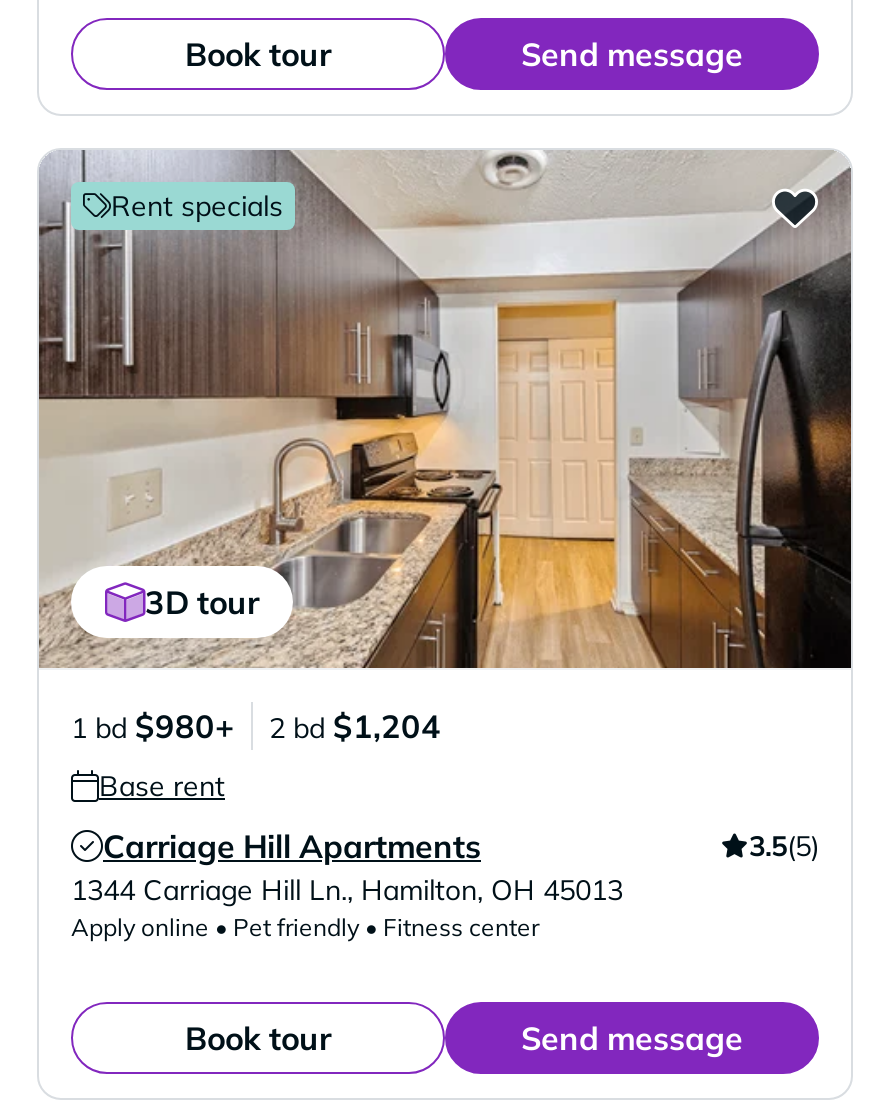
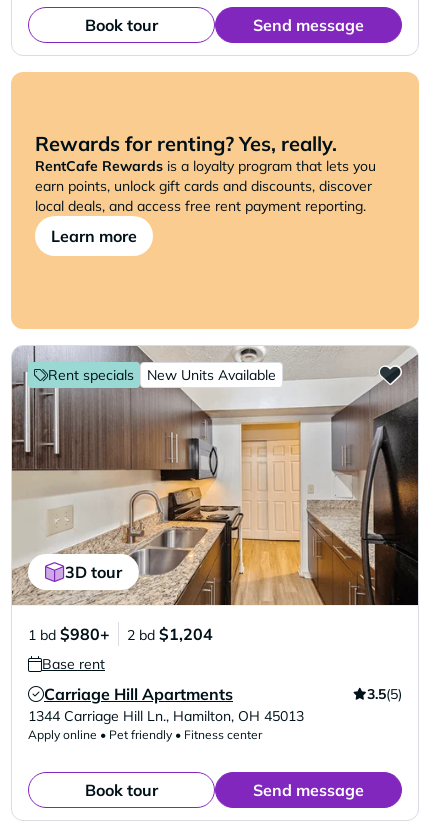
none -> [11,72,419,329] [image] | Rewards for renting? Yes, really. | RentCafe Rewards is a loyalty program that lets you | earn points, unlock gift cards and discounts, discover | local deals, and access free rent payment reporting. | Learn more
none -> [147,366,276,384] New Units Available

